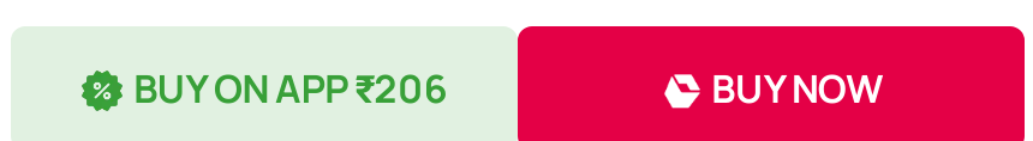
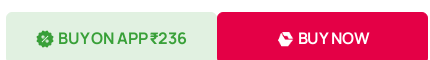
[134,62,447,115] BUY ON APP ₹206 -> [58,27,187,49] BUY ON APP ₹236

